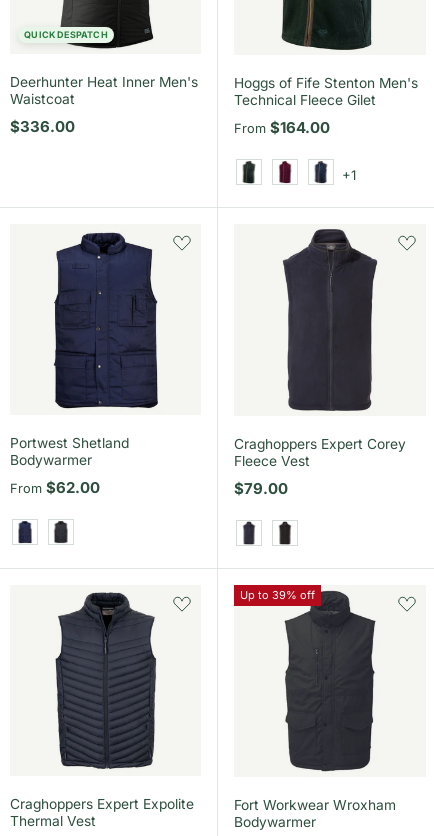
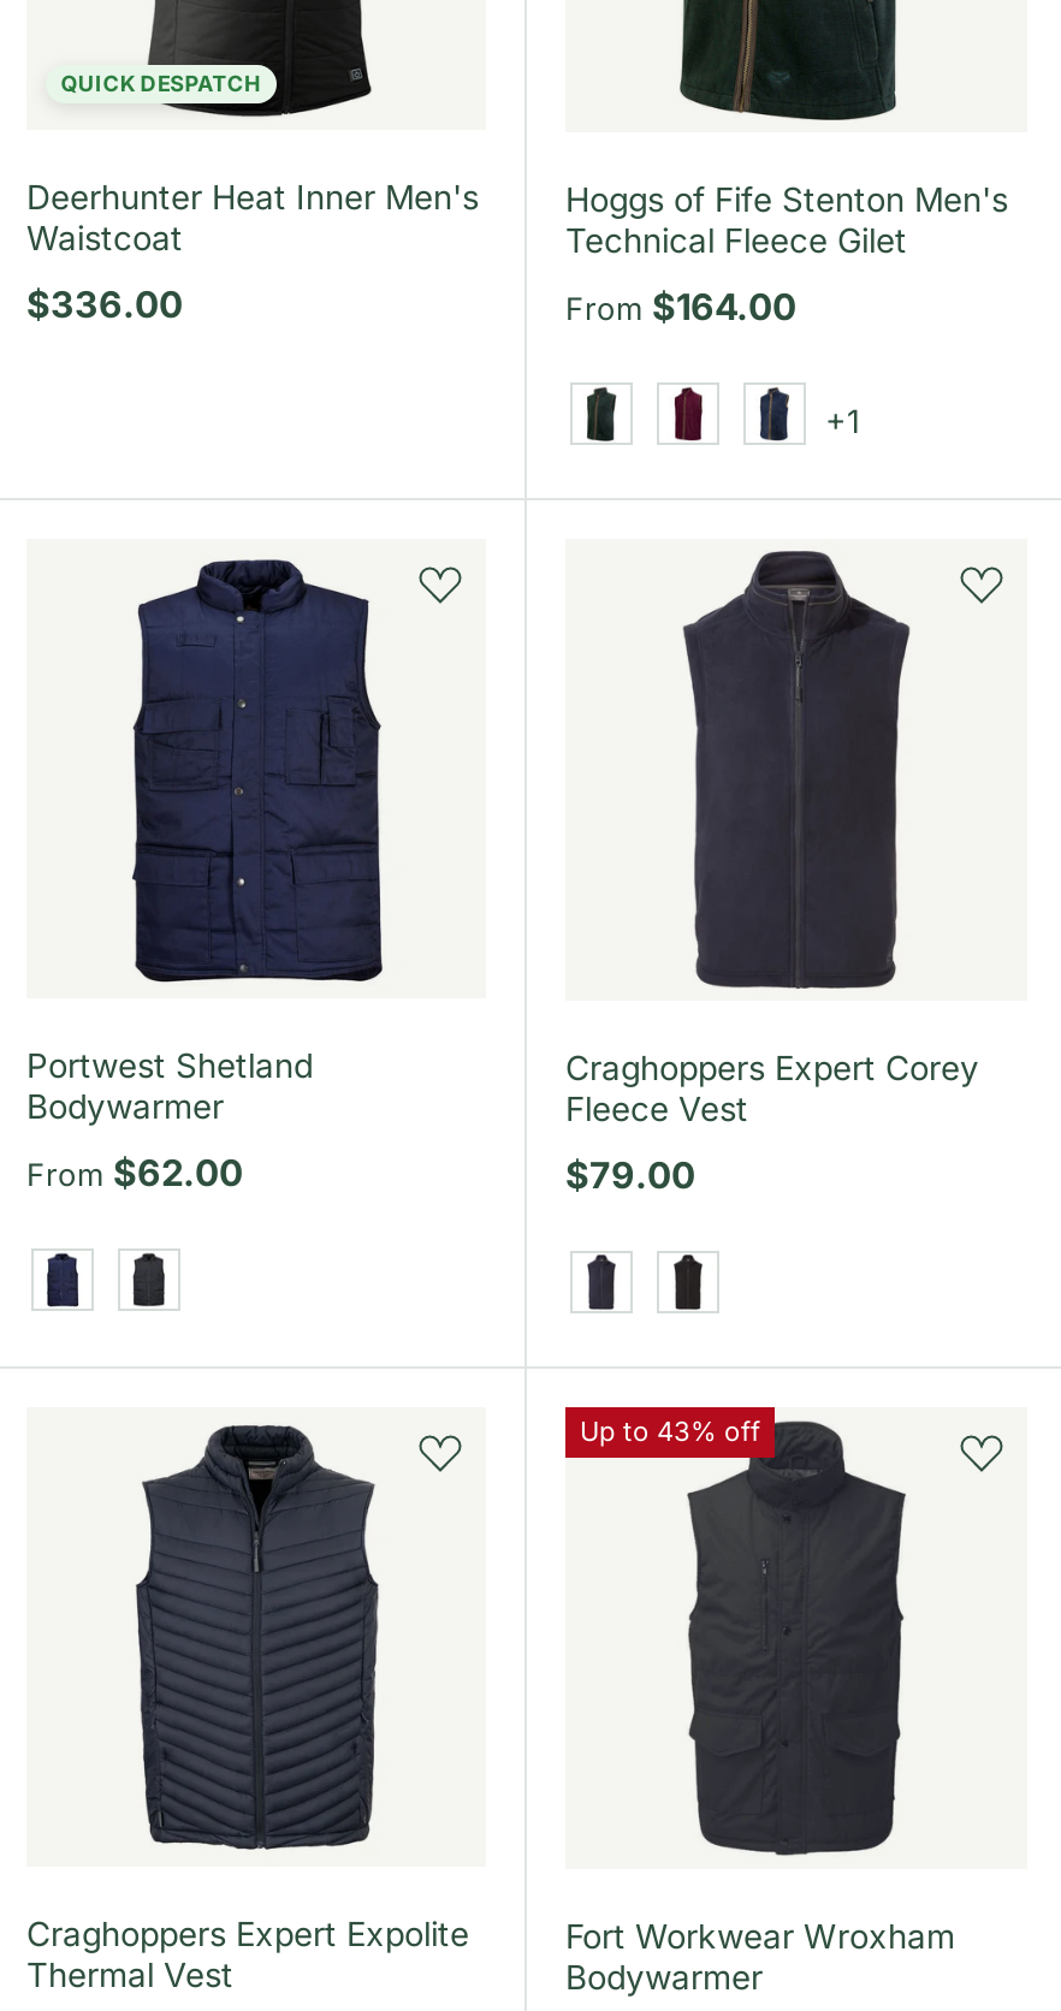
[240,588,315,602] Up to 39% off -> [580,1415,760,1449] Up to 43% off

